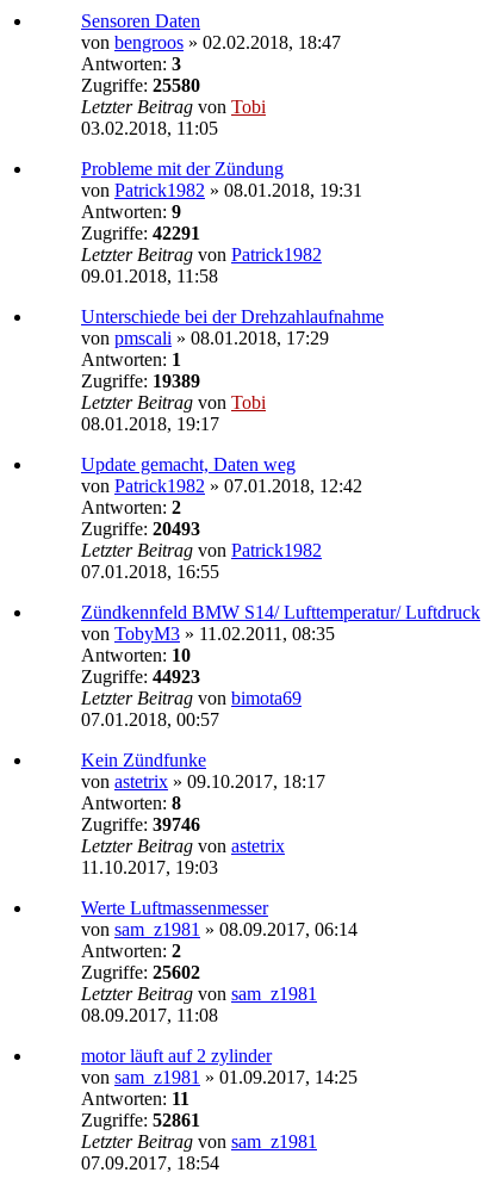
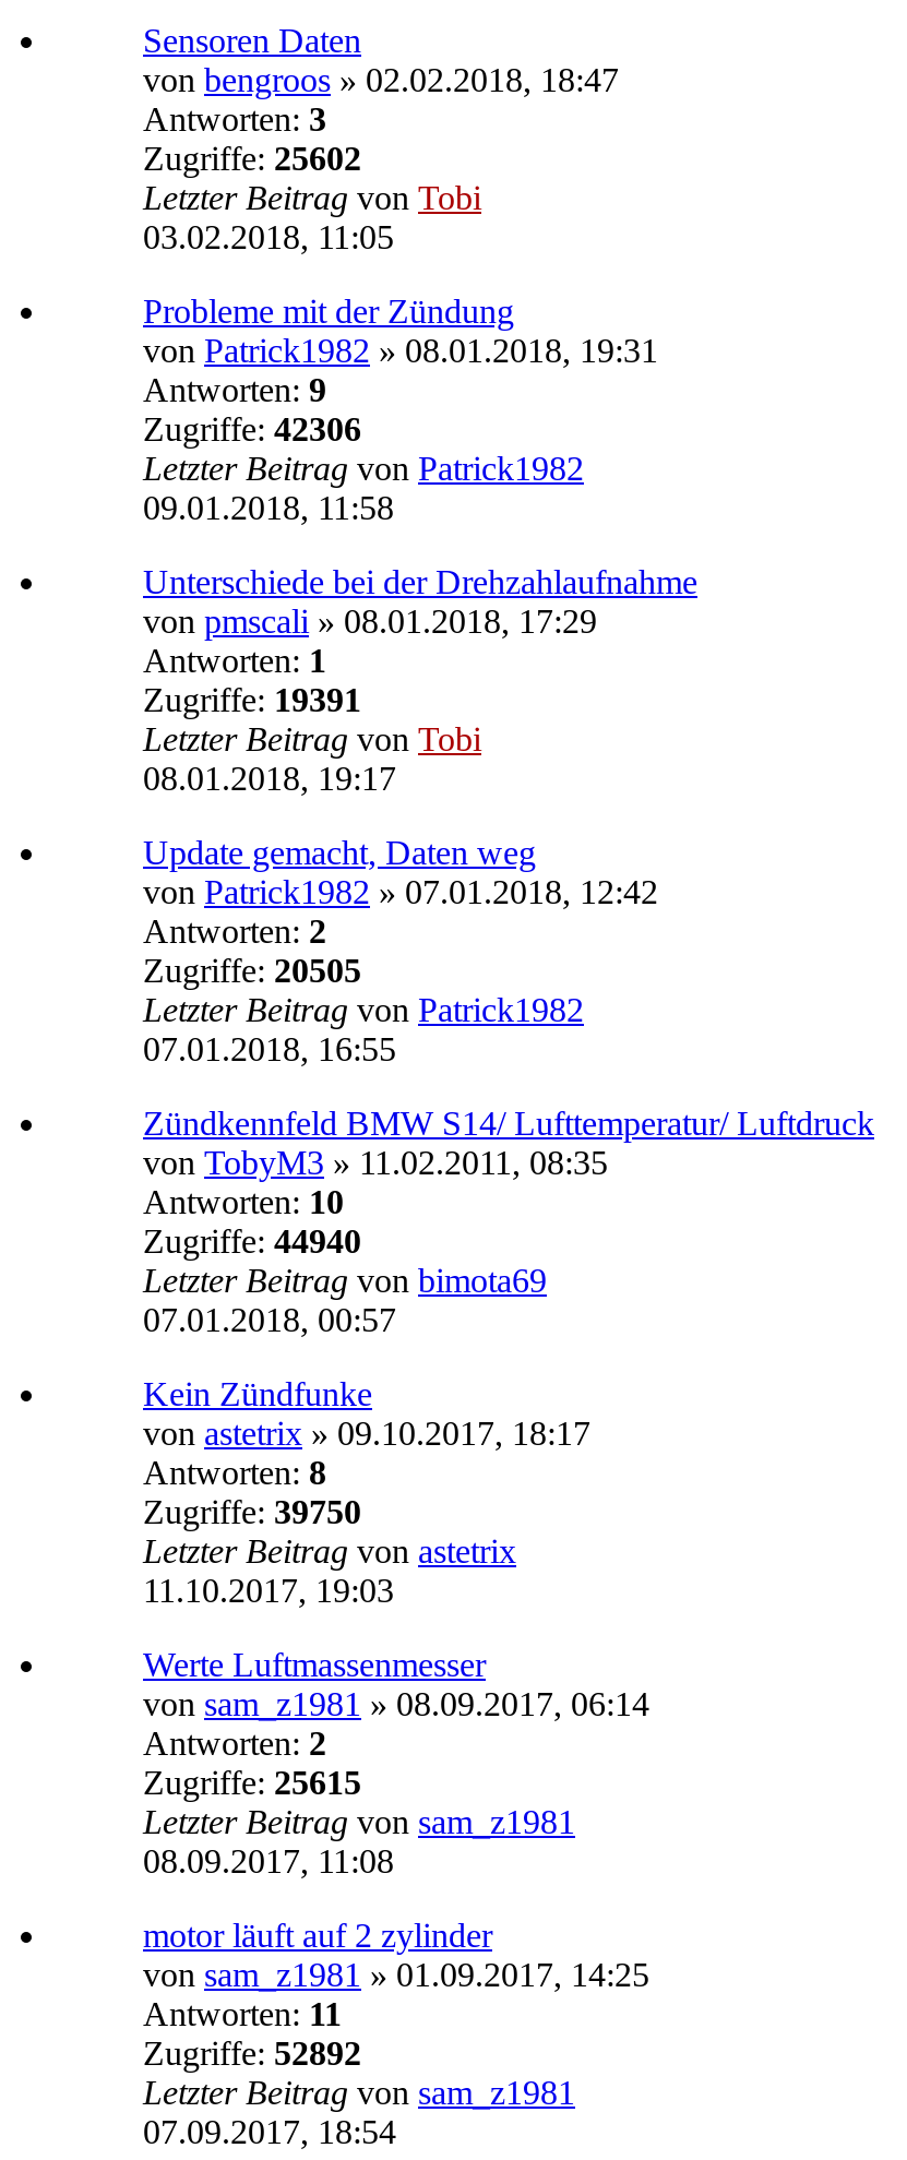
[81,75,200,96] Zugriffe: 25580 -> [143,140,361,177] Zugriffe: 25602
[81,223,200,244] Zugriffe: 42291 -> [143,411,361,448] Zugriffe: 42306
[81,371,200,391] Zugriffe: 19389 -> [143,682,361,719] Zugriffe: 19391
[81,519,200,539] Zugriffe: 20493 -> [143,952,361,990] Zugriffe: 20505
[81,667,200,687] Zugriffe: 44923 -> [143,1223,361,1260] Zugriffe: 44940
[81,815,200,835] Zugriffe: 39746 -> [143,1494,361,1531] Zugriffe: 39750
[81,962,200,983] Zugriffe: 25602 -> [143,1764,361,1802] Zugriffe: 25615
[81,1110,200,1131] Zugriffe: 52861 -> [143,2035,361,2072] Zugriffe: 52892

